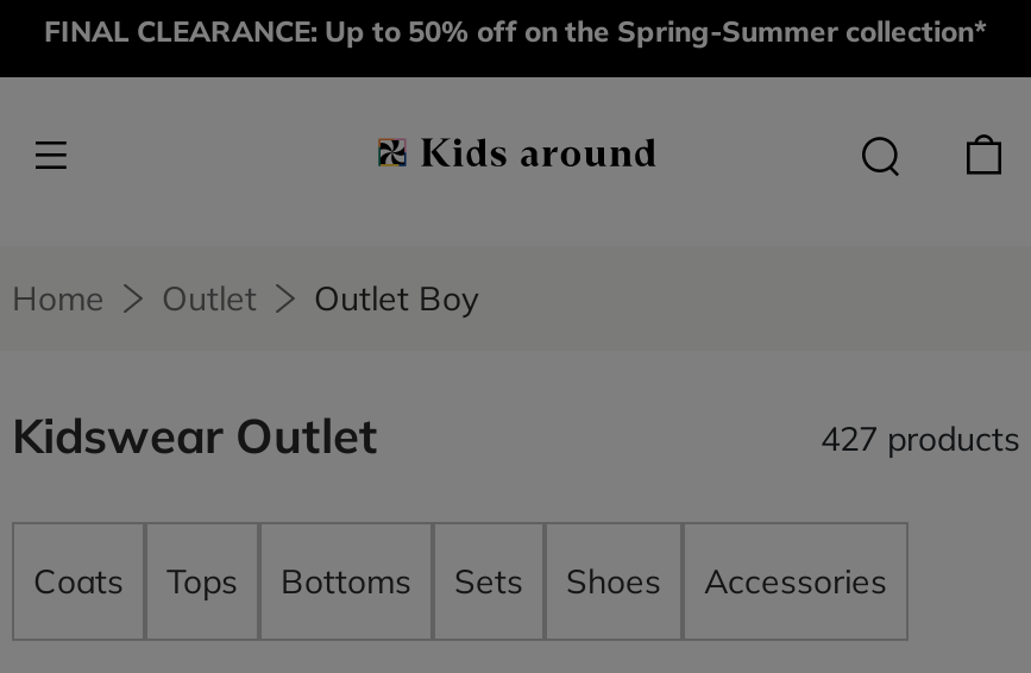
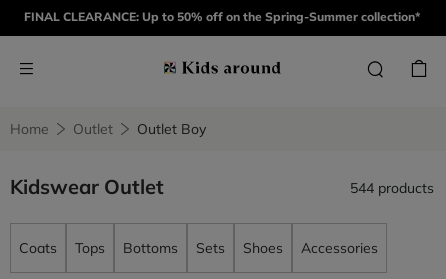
[821,417,1020,460] 427 products -> [350,179,434,197] 544 products

